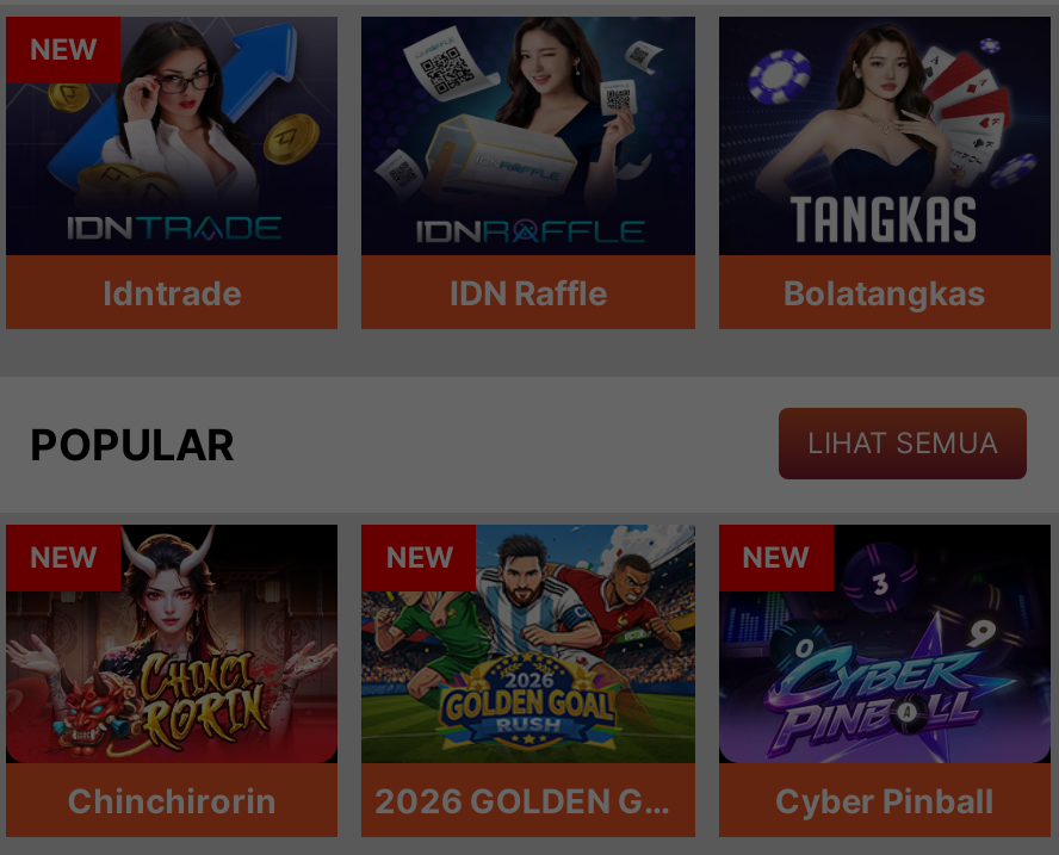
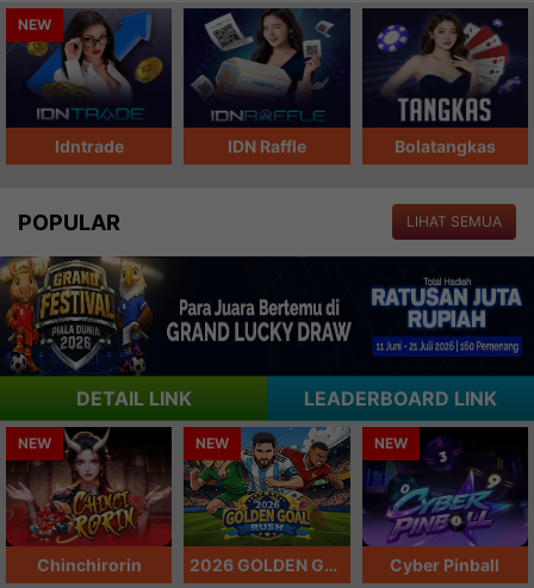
none -> [4,255,530,422] [image] | DETAIL LINK | LEADERBOARD LINK

